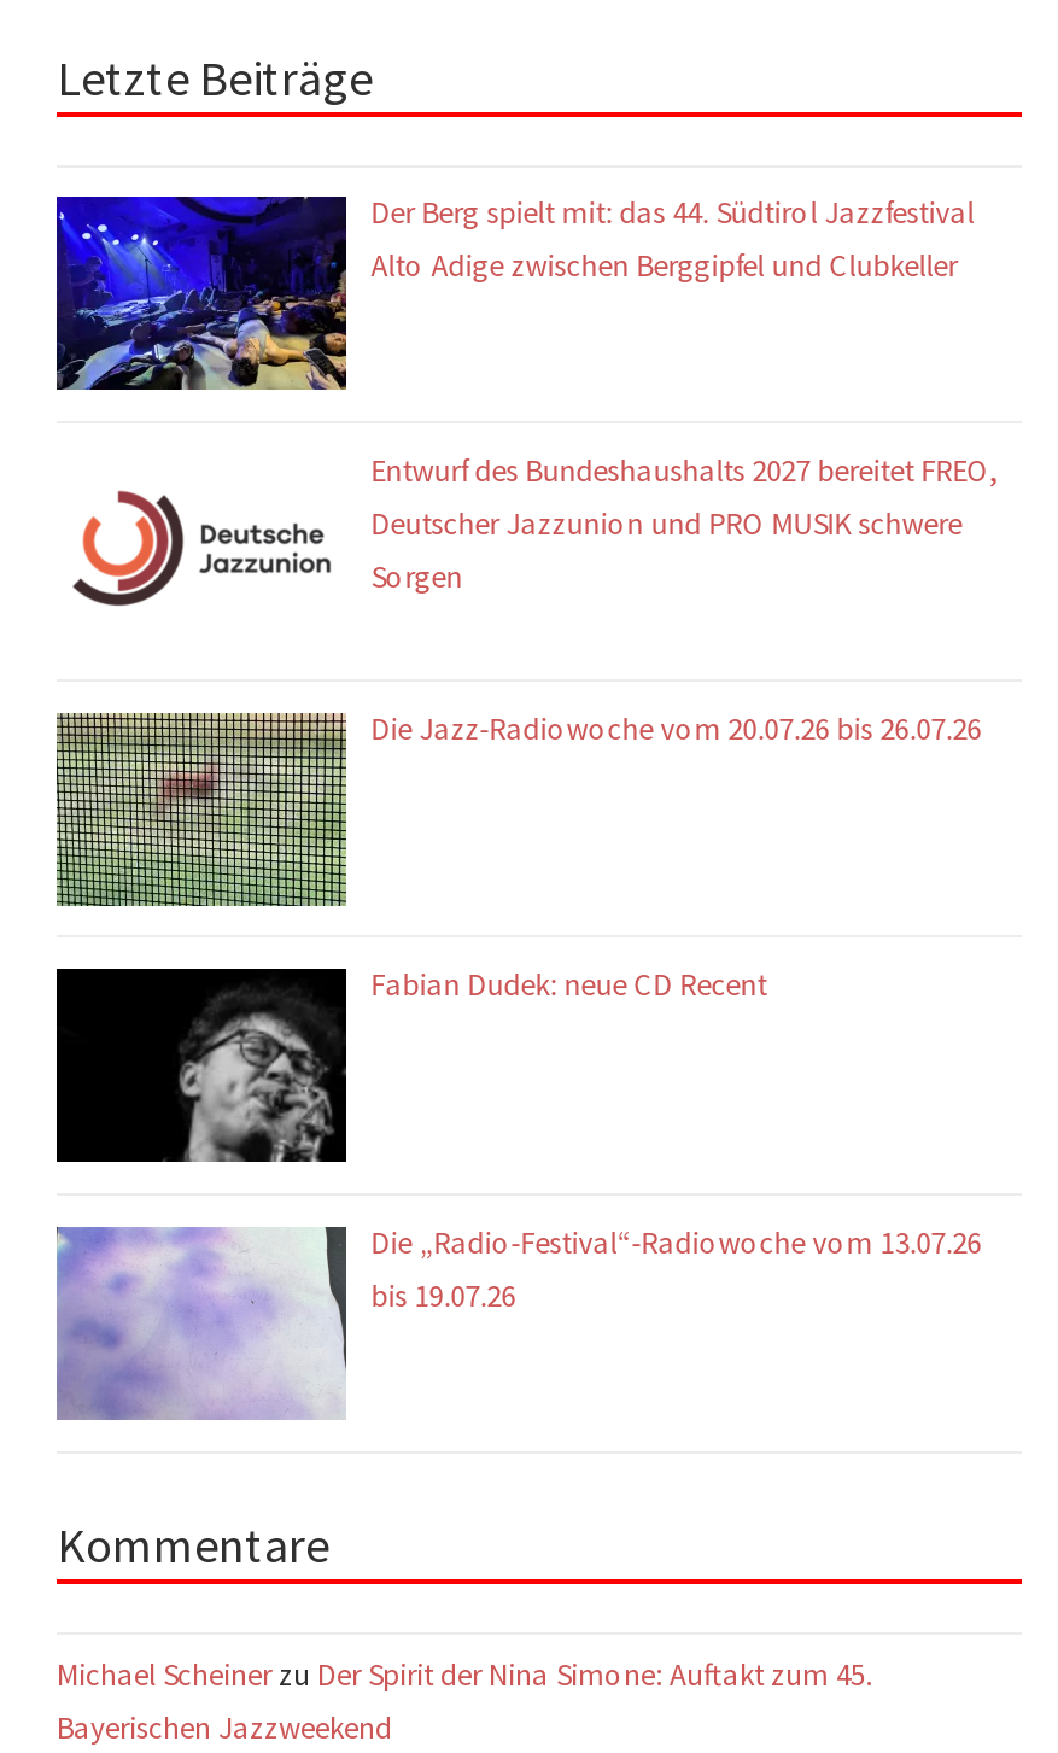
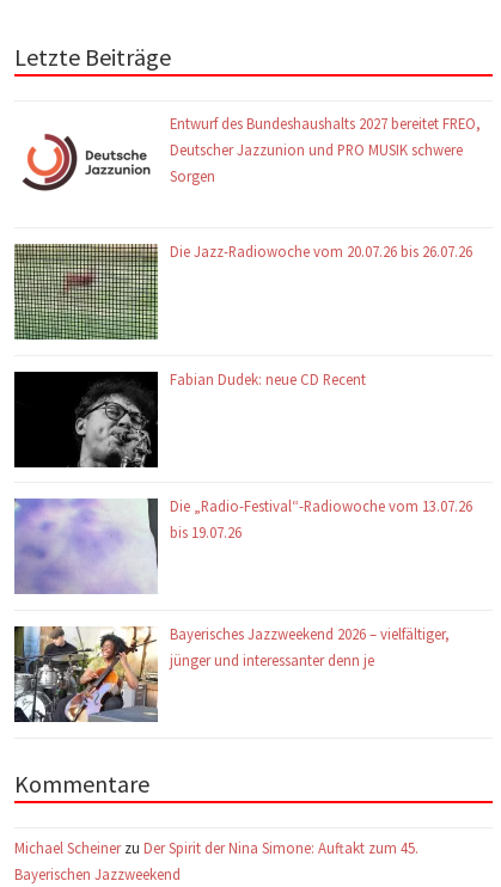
[54,193,974,392] [image] | Der Berg spielt mit: das 44. Südtirol Jazzfestival | Alto Adige zwischen Berggipfel und Clubkeller -> none
moved [81,450,998,1313] -> [26,114,481,542]: [image] | Entwurf des Bundeshaushalts 2027 bereitet FREO, | Deutscher Jazzunion und PRO MUSIK schwere | Sorgen | Die Jazz-Radiowoche vom 20.07.26 bis 26.07.26 | Fabian Dudek: neue CD Recent | Die „Radio-Festival“-Radiowoche vom 13.07.26 | bis 19.07.26
moved [54,1225,344,1422] -> [13,497,157,595]: [image]
none -> [13,624,450,722] [image] | Bayerisches Jazzweekend 2026 – vielfältiger, | jünger und interessanter denn je

